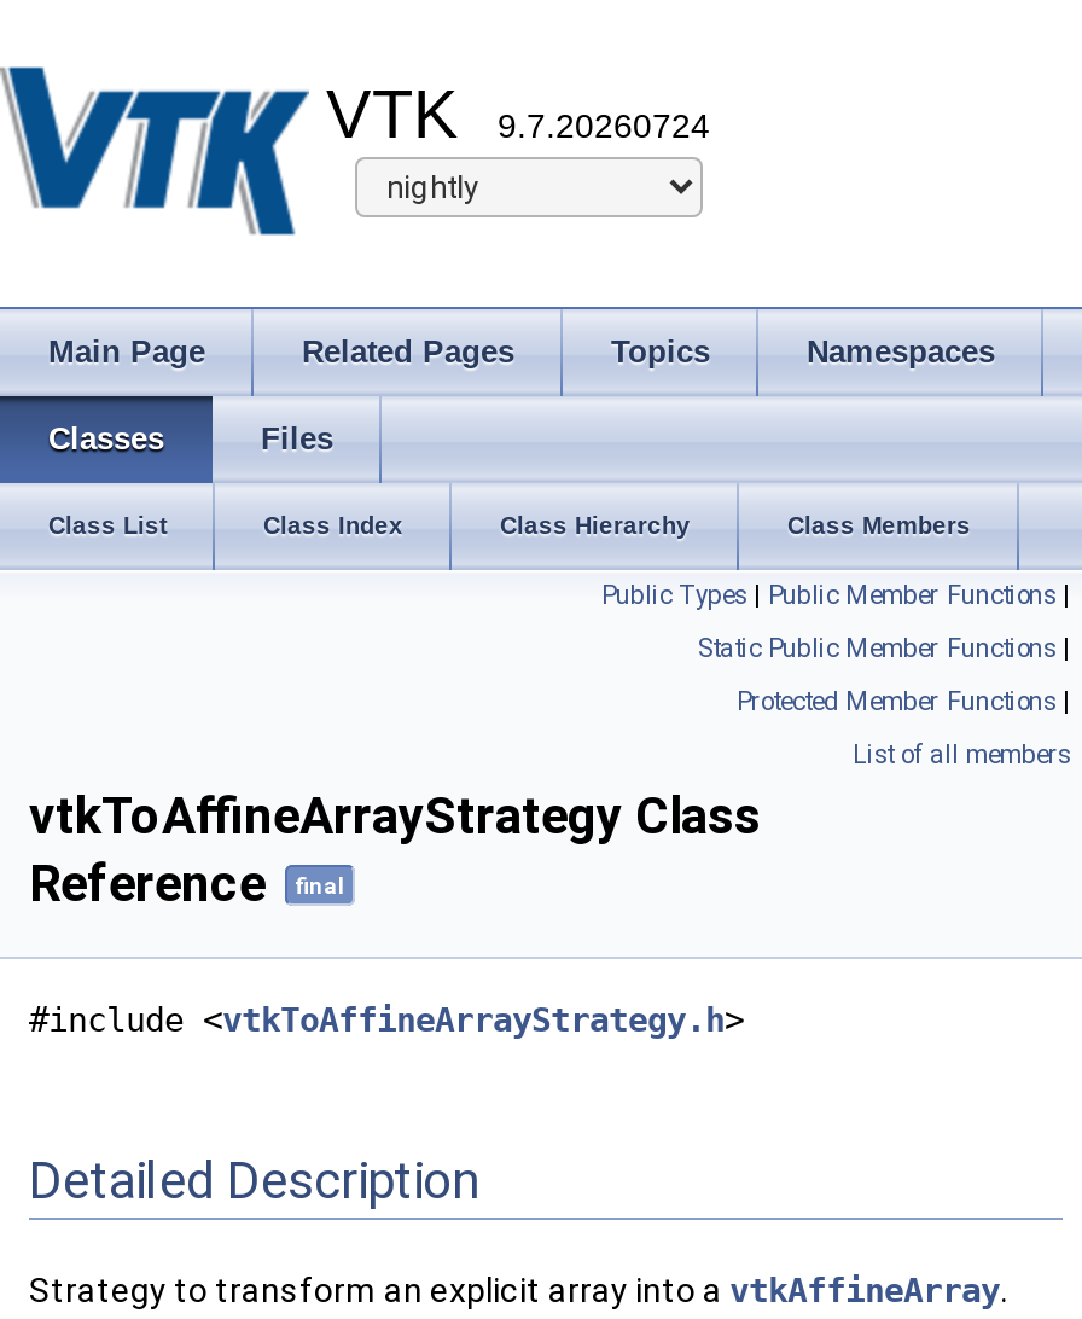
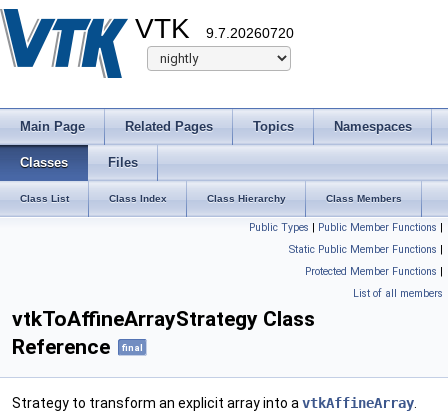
[326,77,710,152] VTK 9.7.20260724 -> [135,13,294,44] VTK 9.7.20260720
[29,1001,744,1211] #include <vtkToAffineArrayStrategy.h> | Detailed Description -> none

